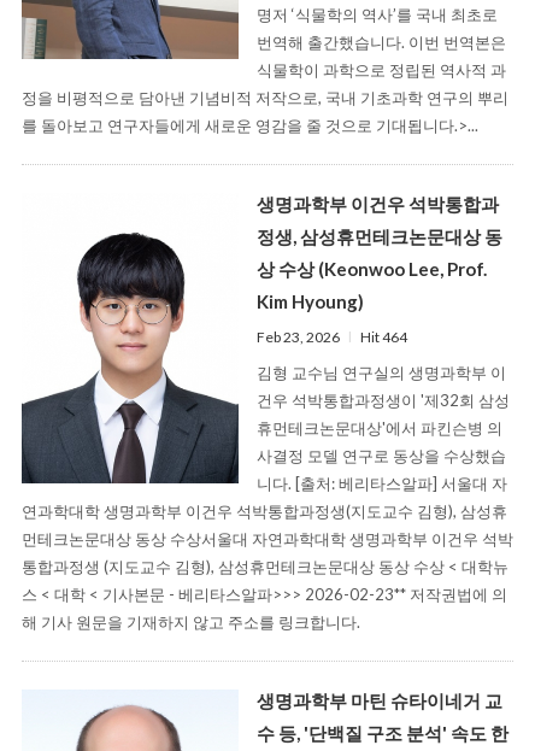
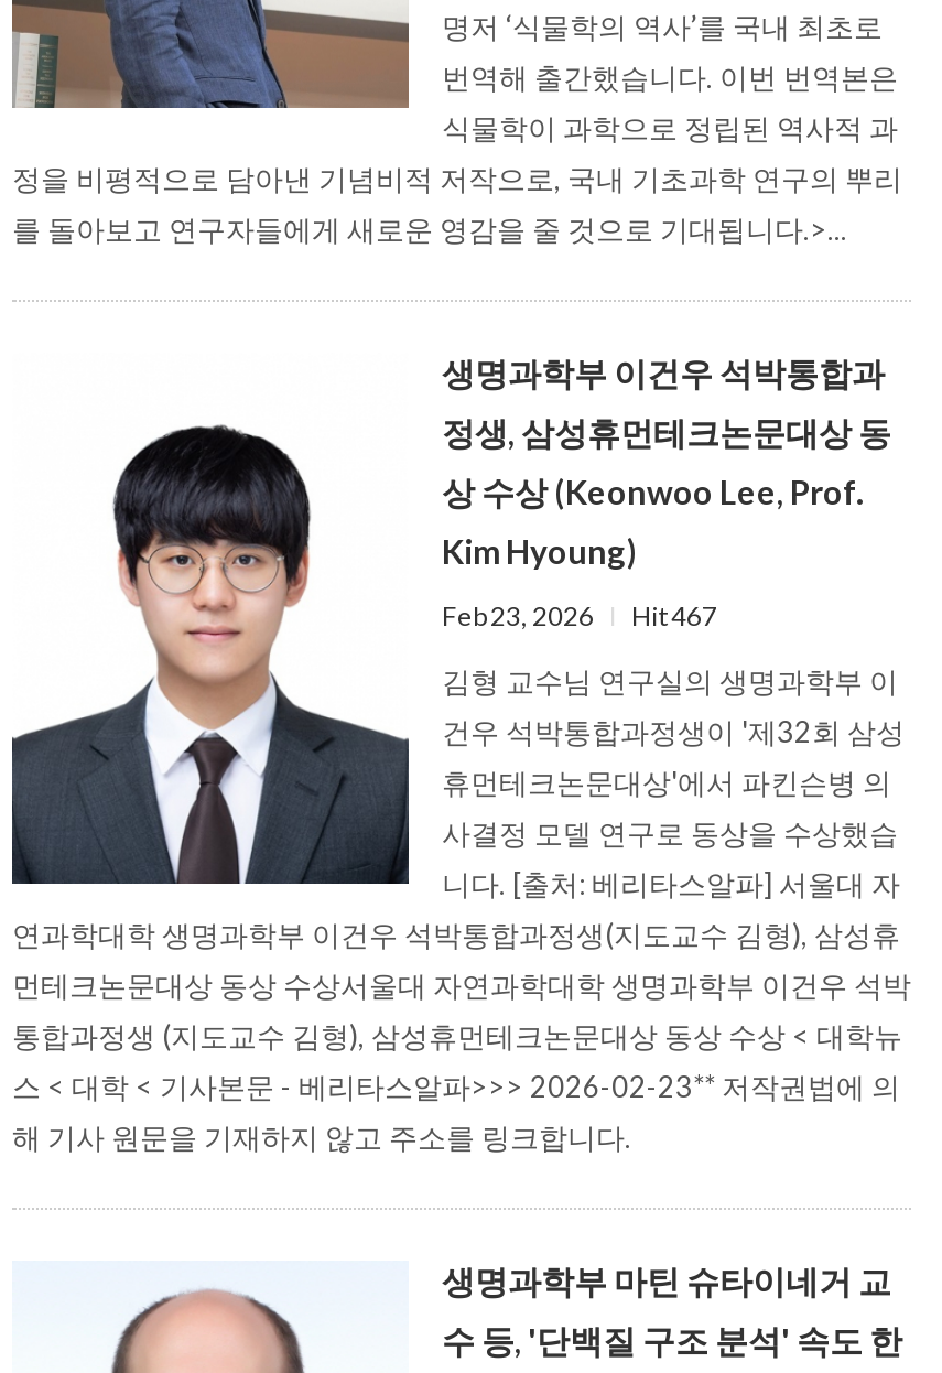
[257,328,407,346] Feb 23, 2026 l Hit 464 -> [442,600,717,633] Feb 23, 2026 l Hit 467

